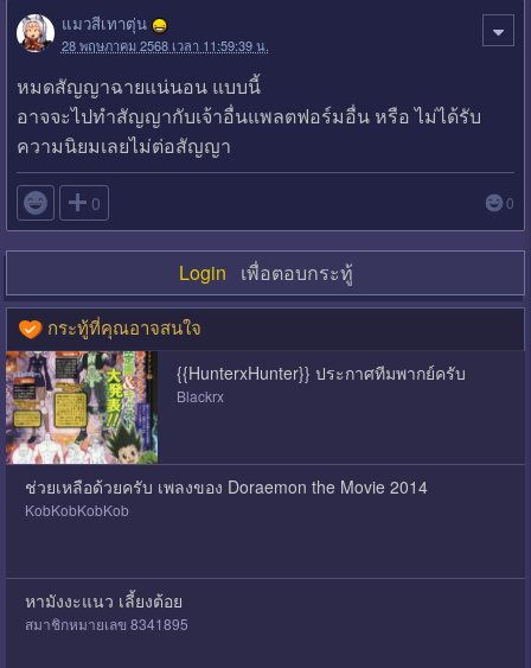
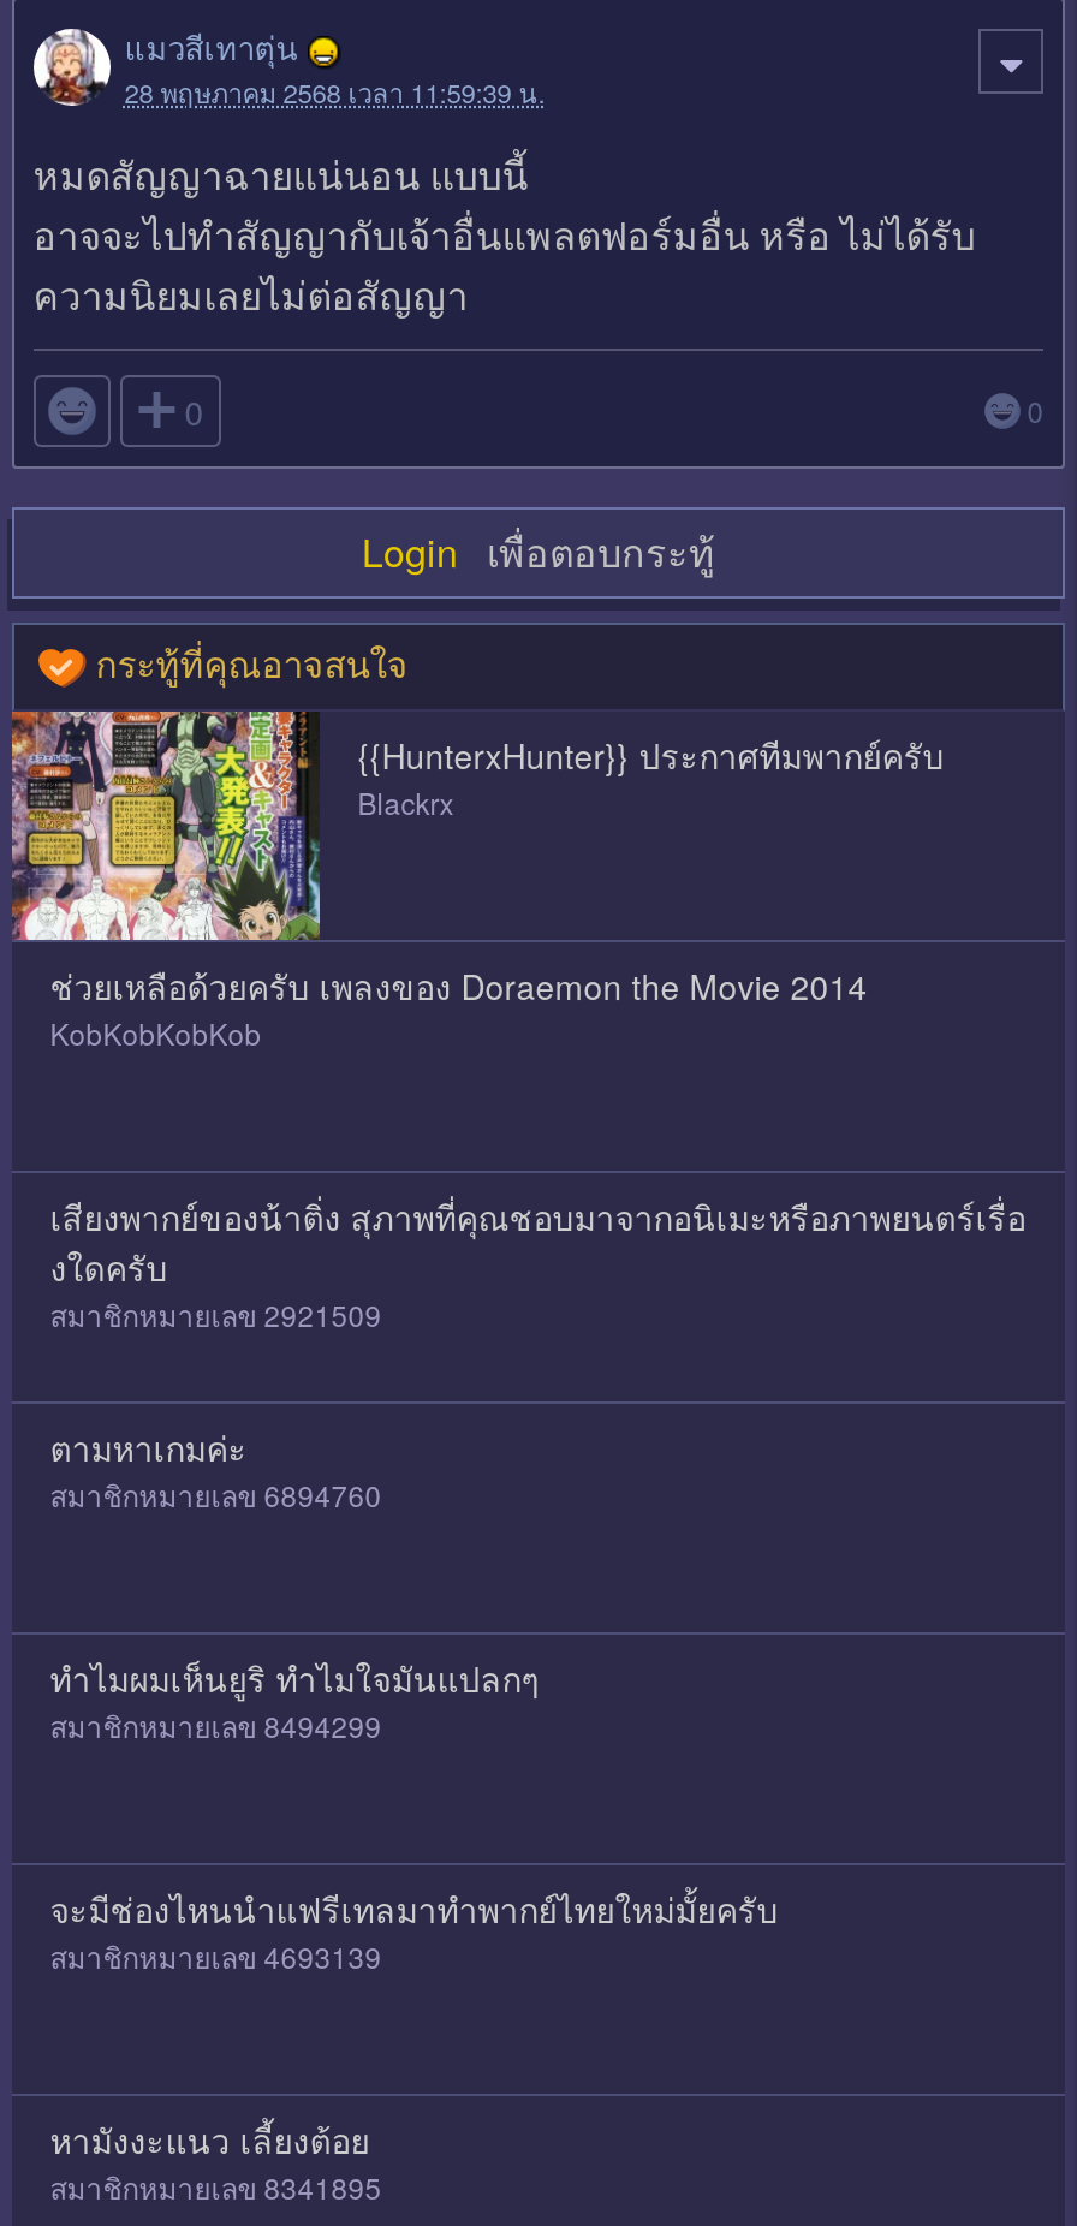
none -> [50,1193,1026,1515] เสียงพากย์ของน้าติ่ง สุภาพที่คุณชอบมาจากอนิเมะหรือภาพยนตร์เรื่อ | งใดครับ | สมาชิกหมายเลข 2921509 | ตามหาเกมค่ะ | สมาชิกหมายเลข 6894760
none -> [50,1654,540,1746] ทำไมผมเห็นยูริ ทำไมใจมันแปลกๆ | สมาชิกหมายเลข 8494299
none -> [50,1885,778,1976] จะมีช่องไหนนำแฟรีเทลมาทำพากย์ไทยใหม่มั้ยครับ | สมาชิกหมายเลข 4693139

